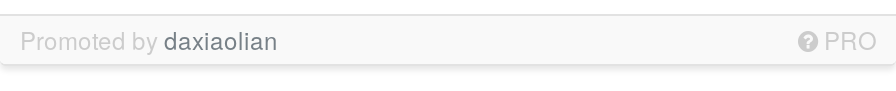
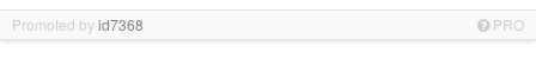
[20,22,278,56] Promoted by daxiaolian -> [12,14,144,34] Promoted by id7368

